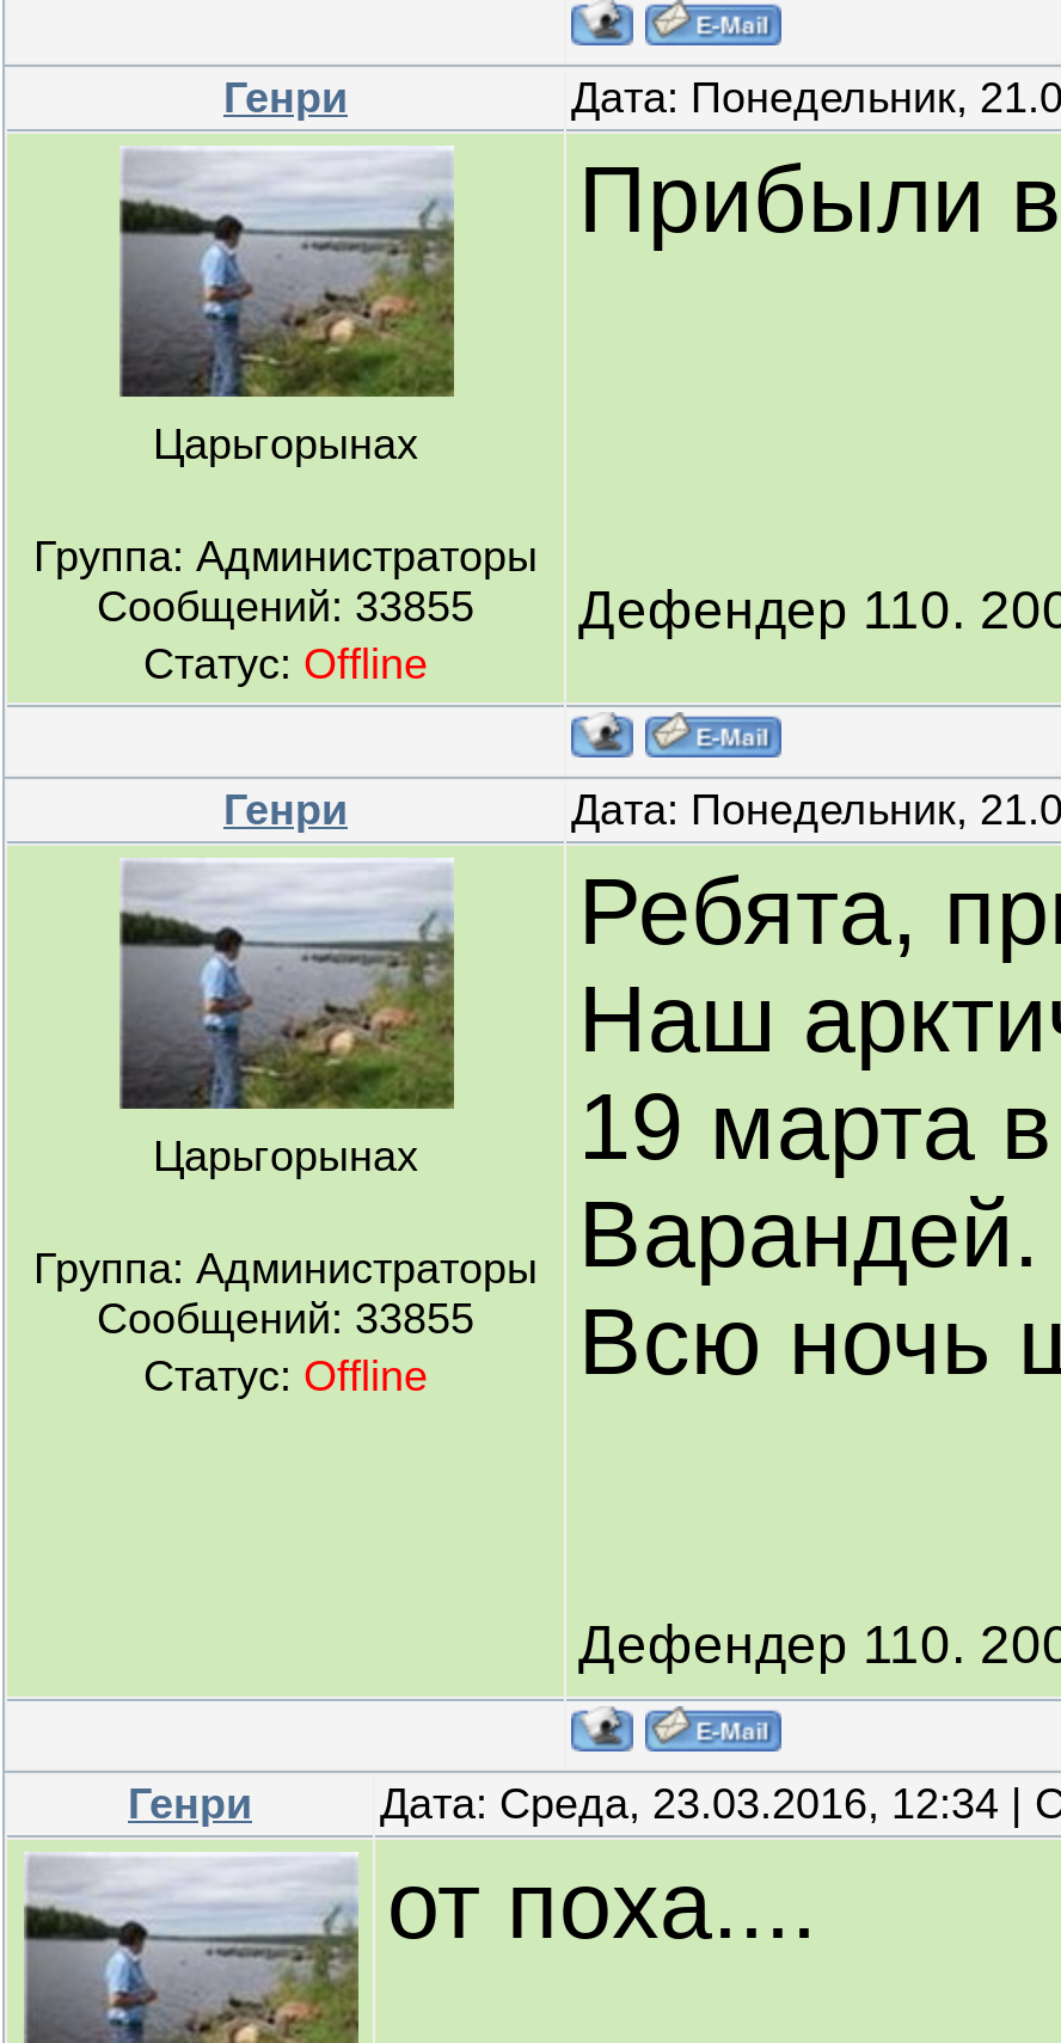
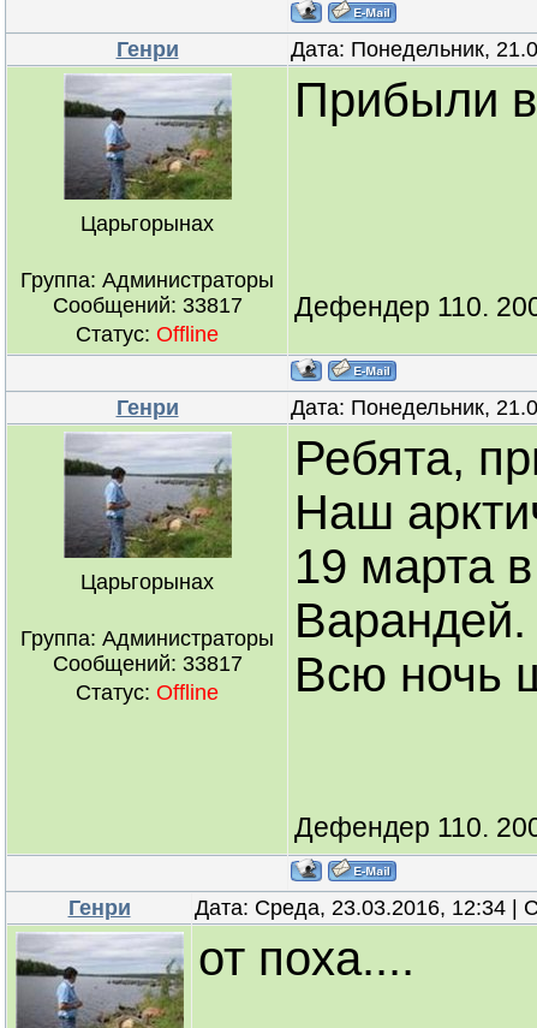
[97,583,474,631] Сообщений: 33855 -> [52,293,242,317] Сообщений: 33817
[97,1295,474,1343] Сообщений: 33855 -> [52,652,242,676] Сообщений: 33817

